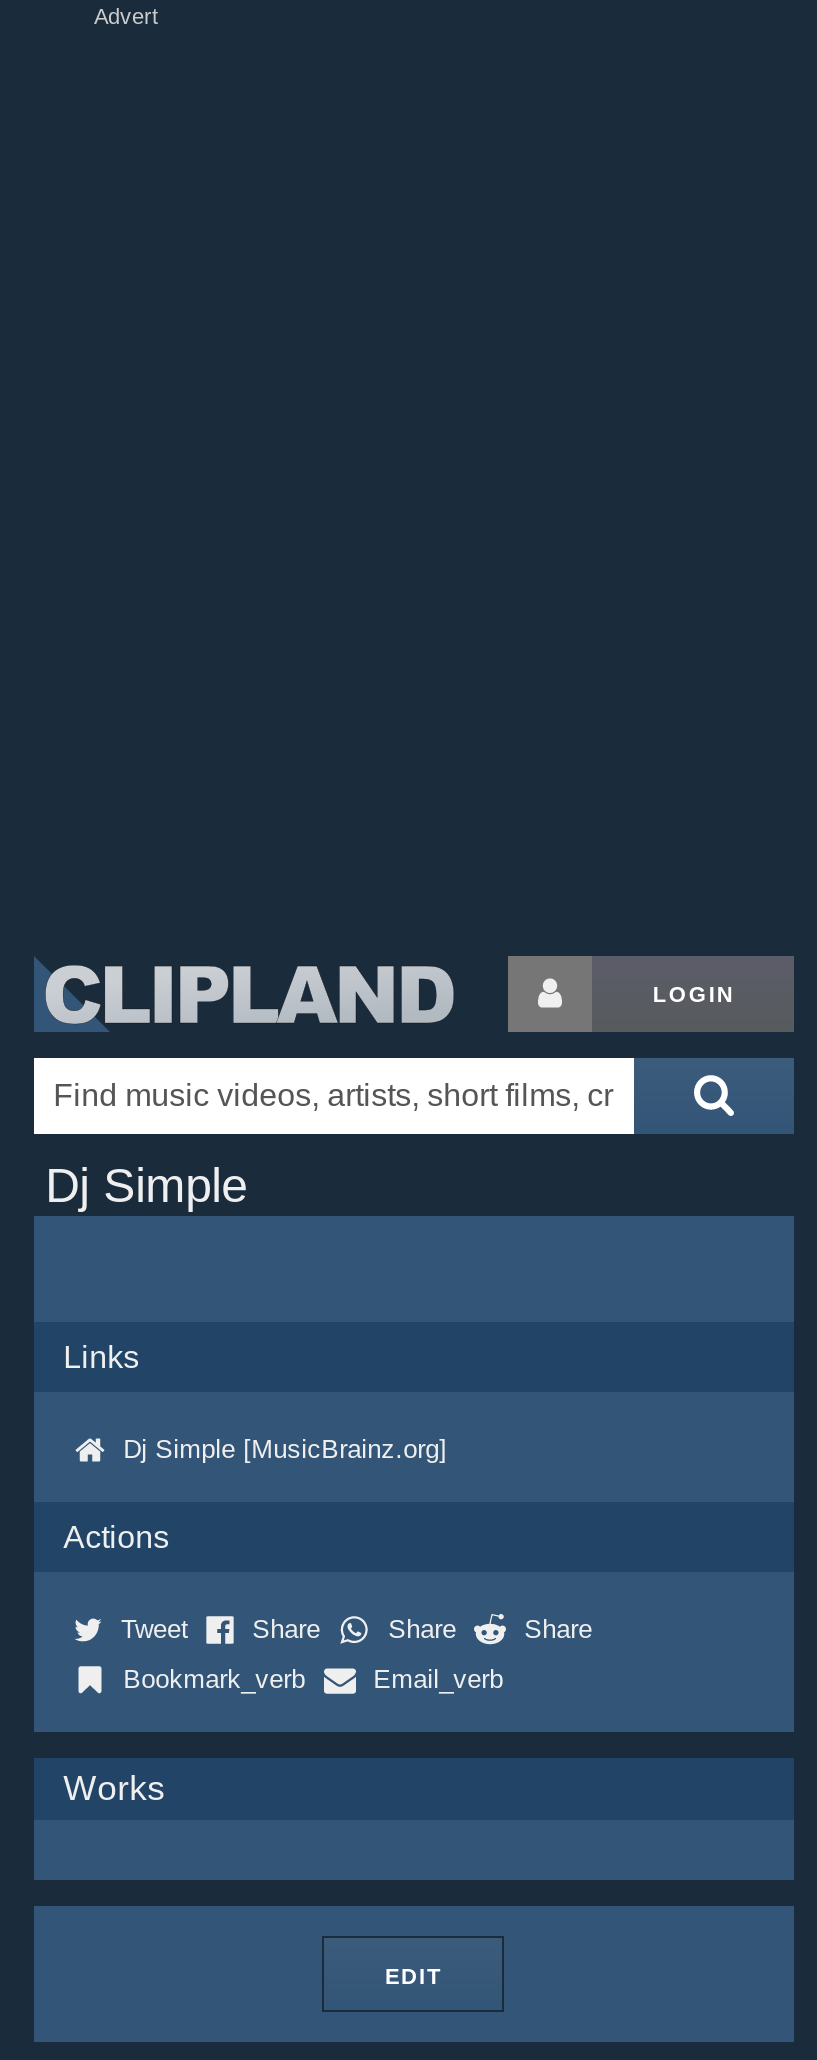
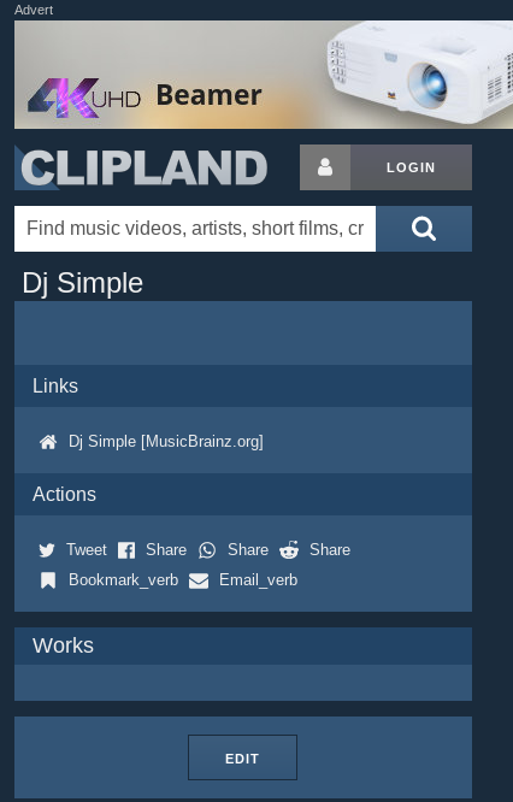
none -> [13,19,509,130] [image]

